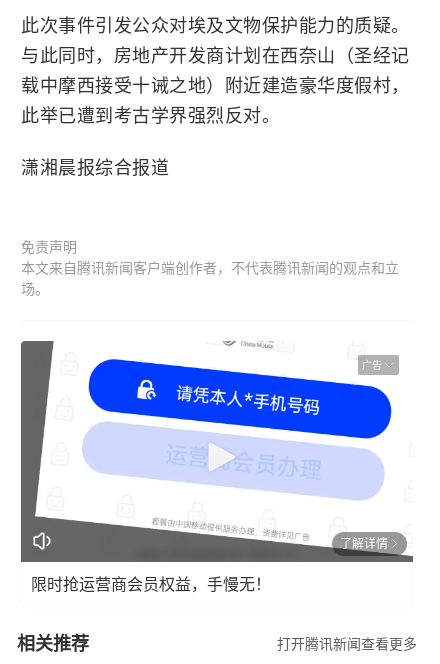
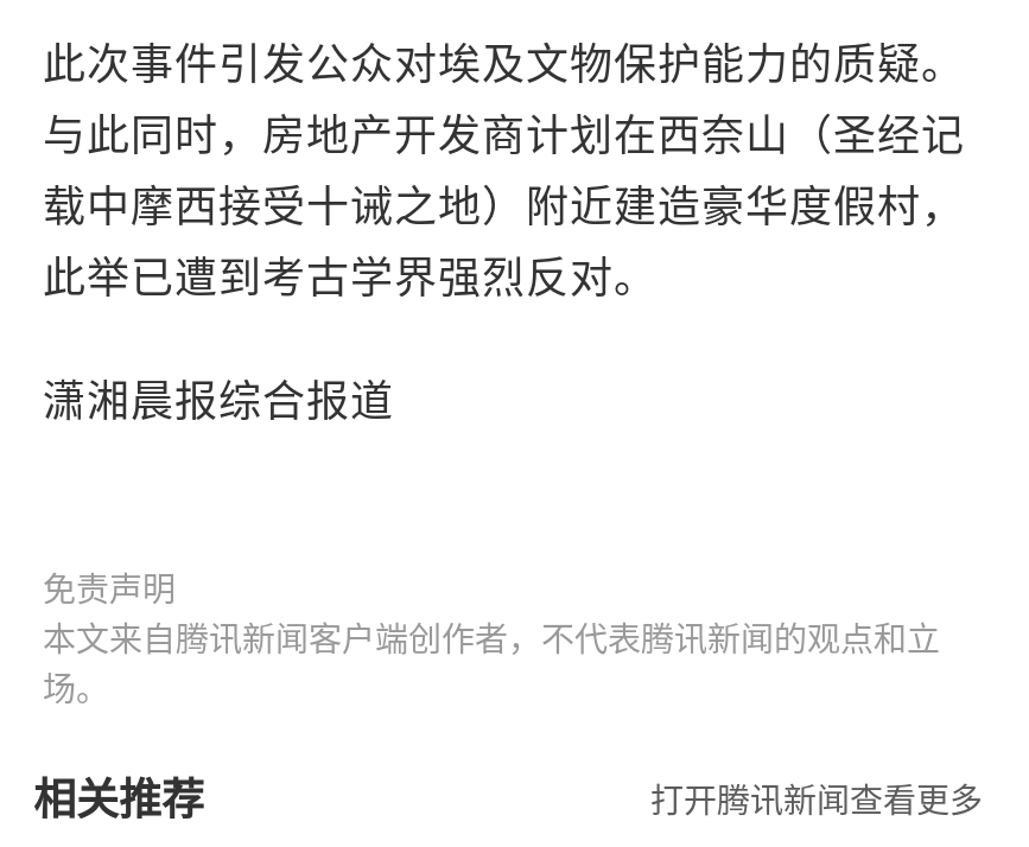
[20,341,414,563] [image] | 广告 -> none
[31,536,388,592] 了解详情 | 限时抢运营商会员权益，手慢无！ -> none

